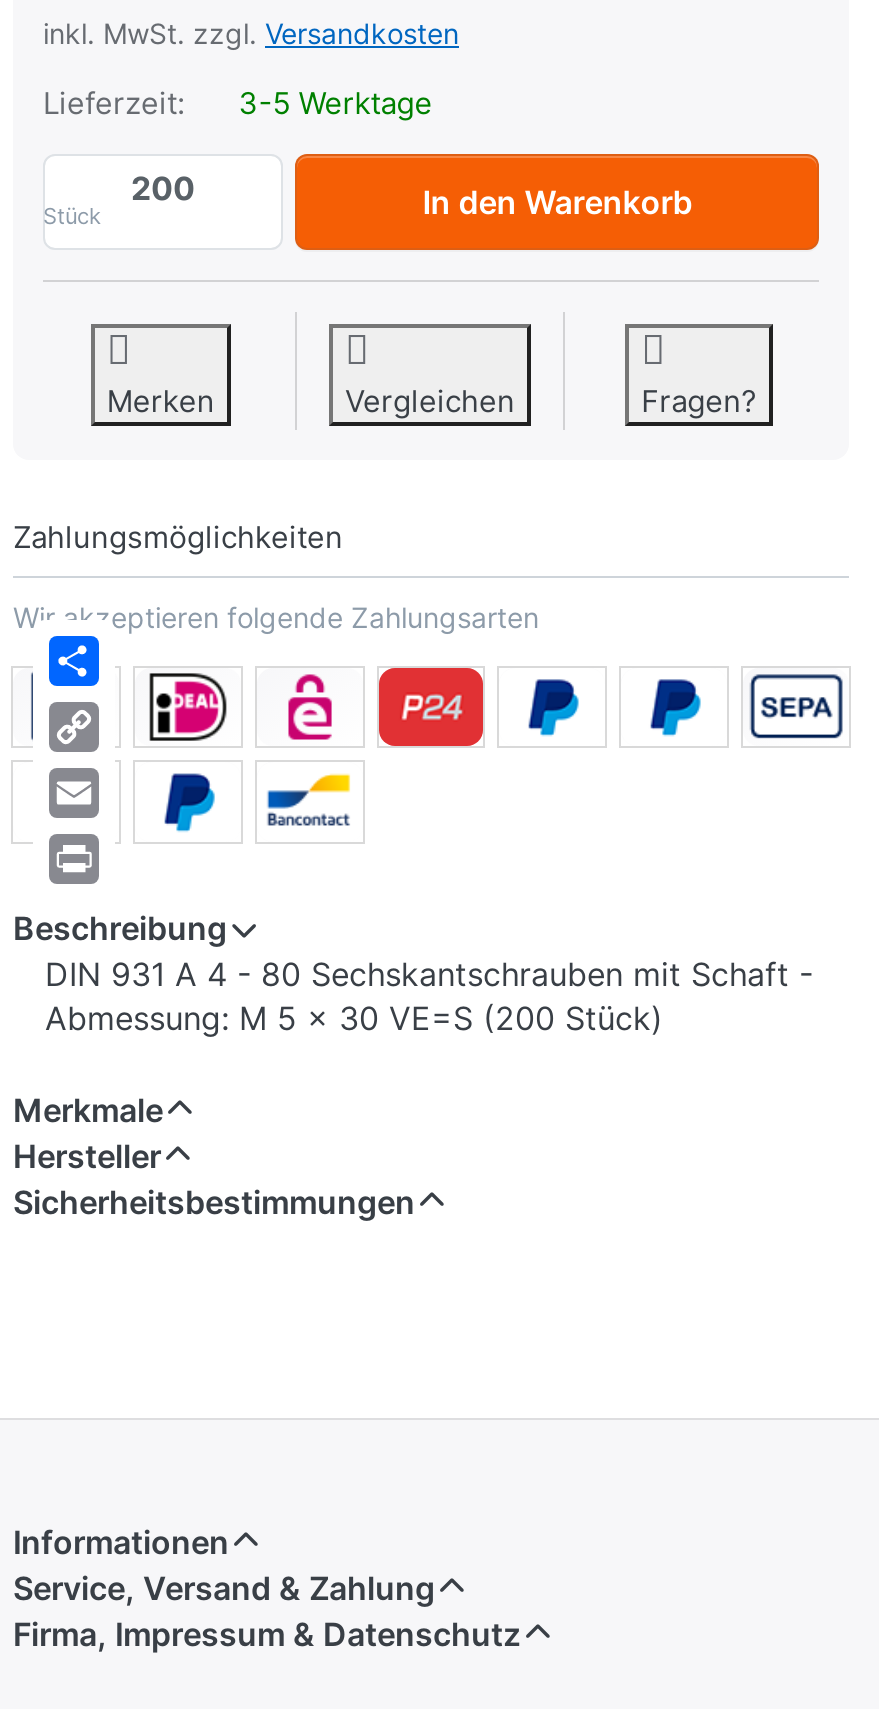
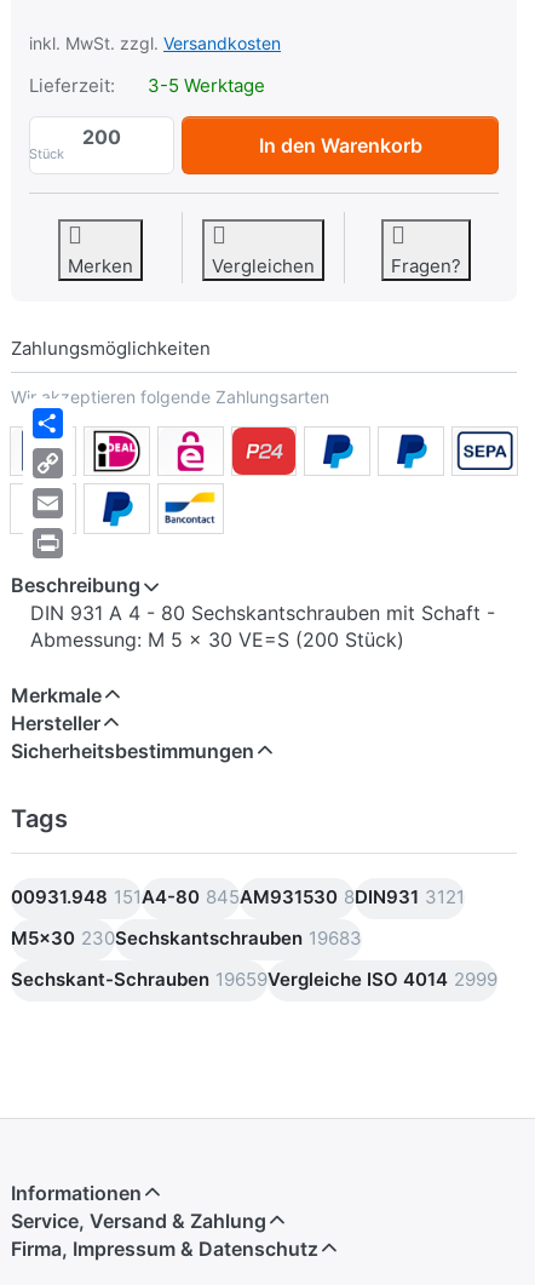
none -> [11,804,497,991] Tags | 00931.948 151A4-80 845AM931530 8DIN931 3121 | M5x30 230Sechskantschrauben 19683 | Sechskant-Schrauben 19659Vergleiche ISO 4014 2999

